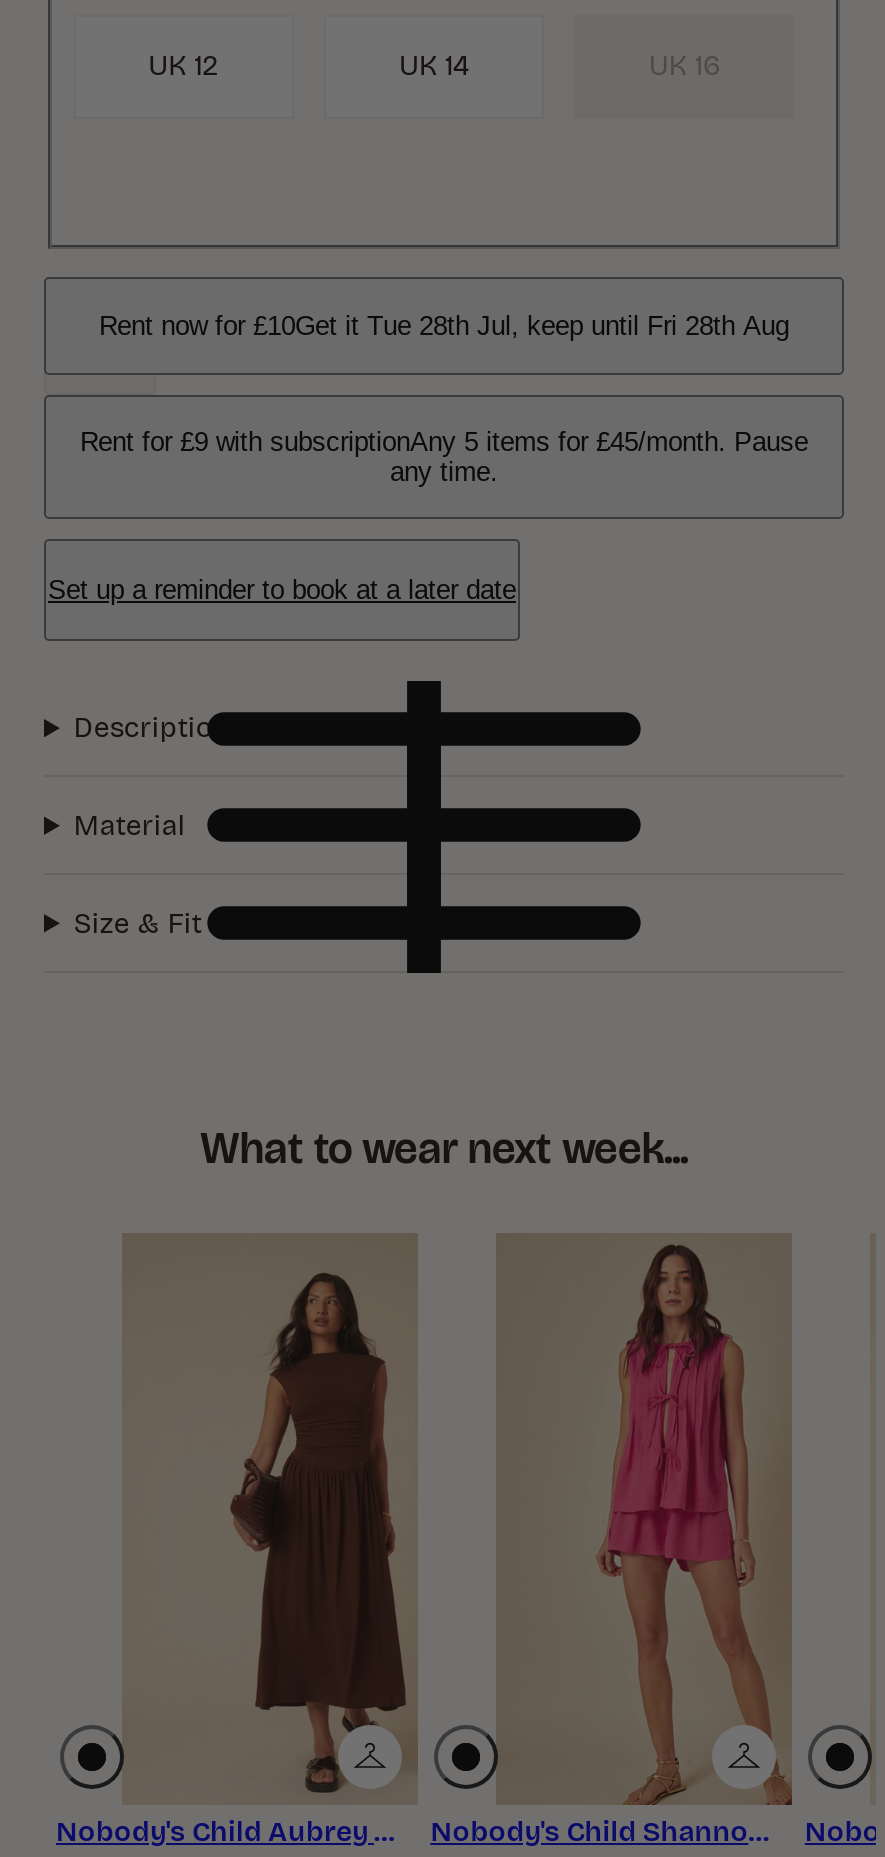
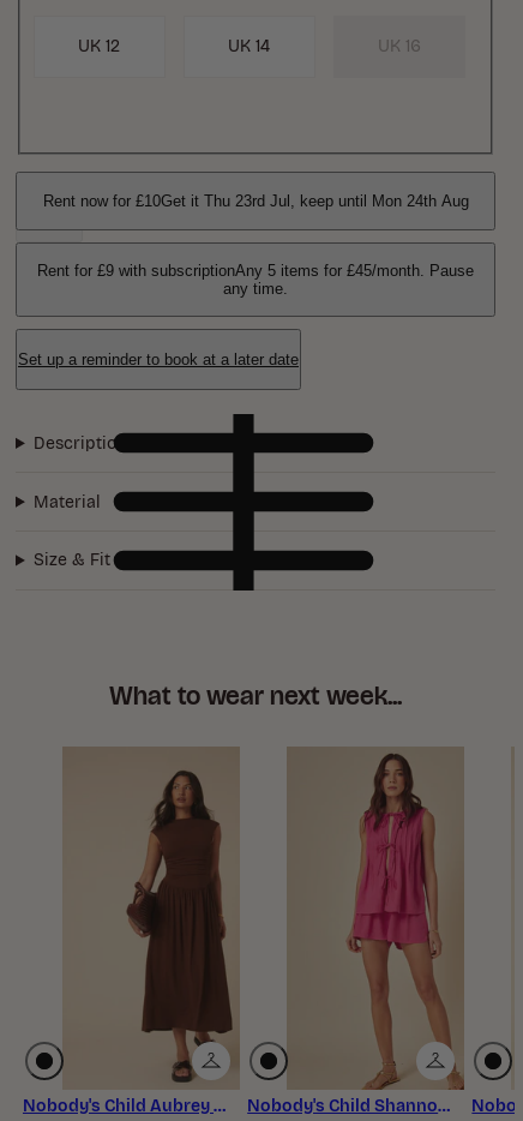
[99,310,789,340] Rent now for £10Get it Tue 28th Jul, keep until Fri 28th Aug -> [43,193,468,211] Rent now for £10Get it Thu 23rd Jul, keep until Mon 24th Aug

